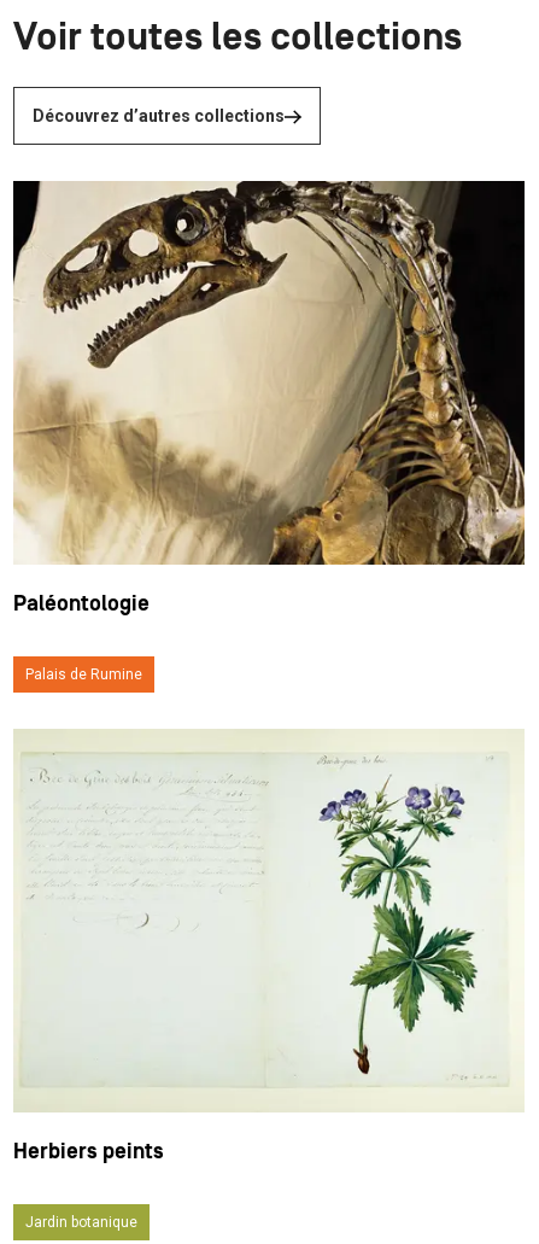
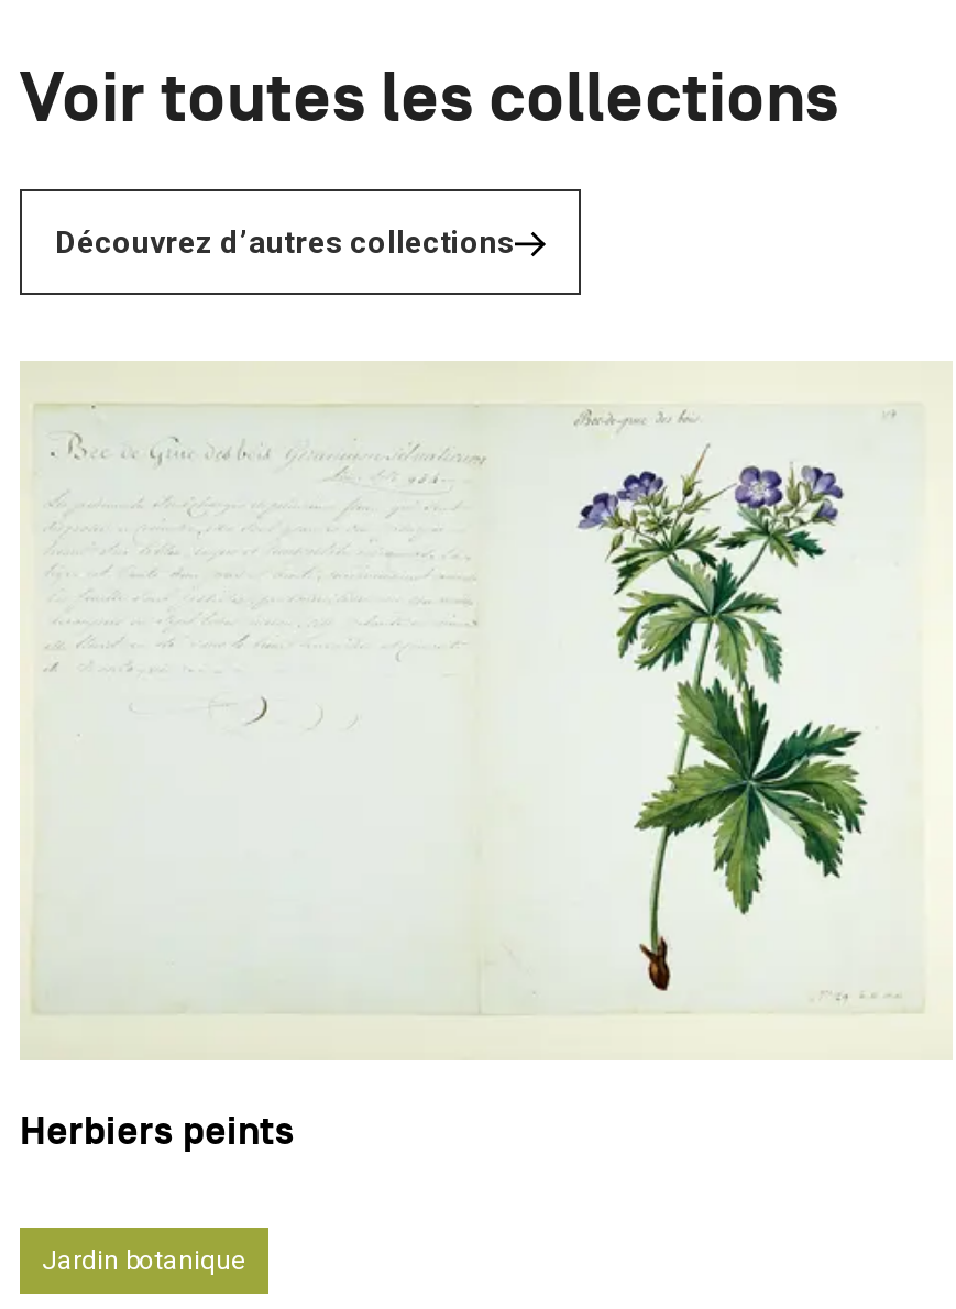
[12,180,526,683] [image] | Paléontologie | Palais de Rumine -> none

